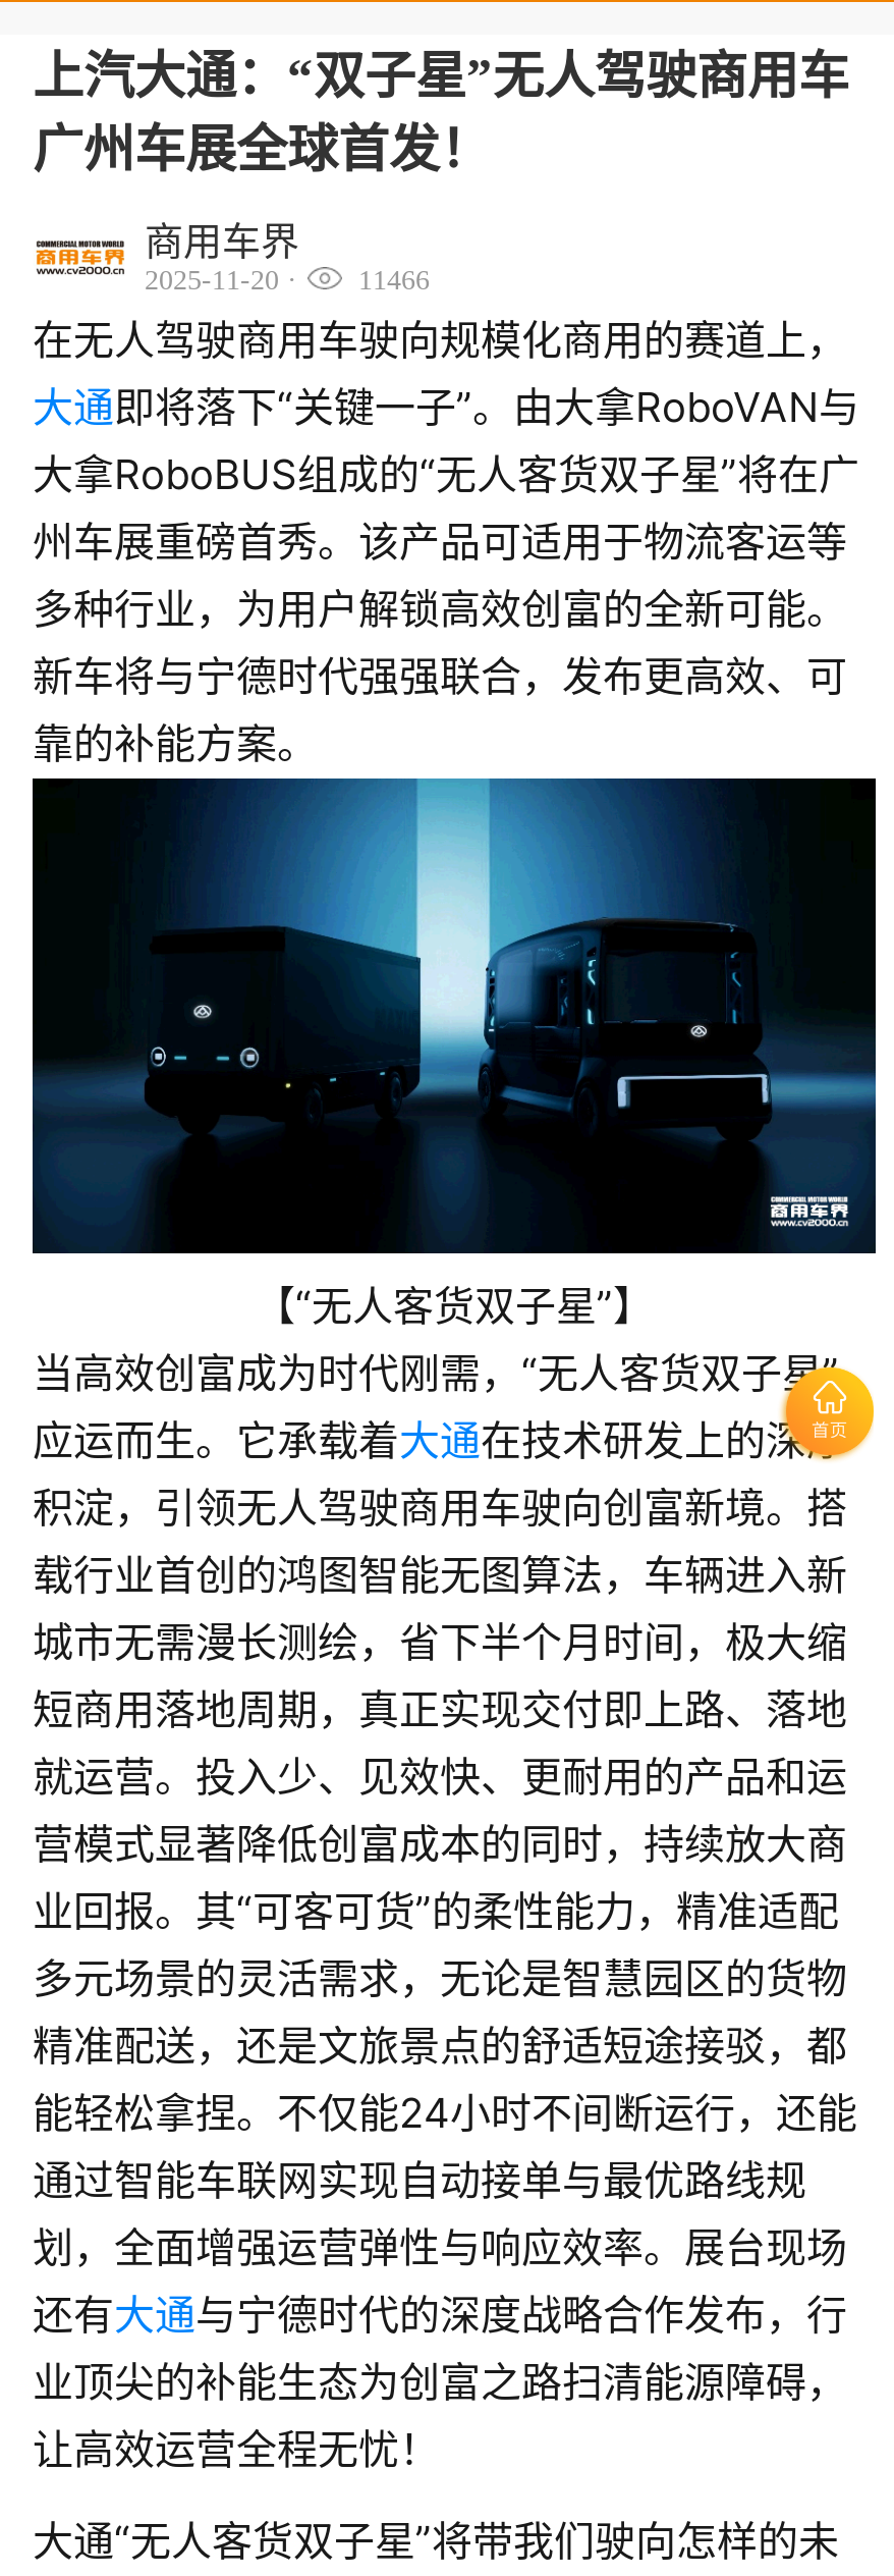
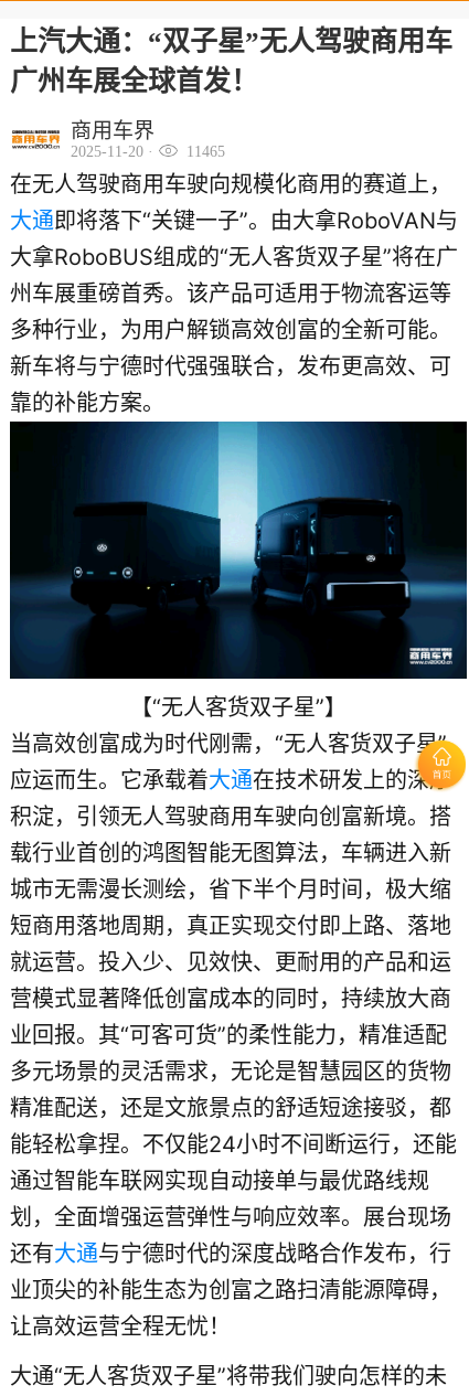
[145,265,430,296] 2025-11-20 · 11466 -> [71,143,225,160] 2025-11-20 · 11465

